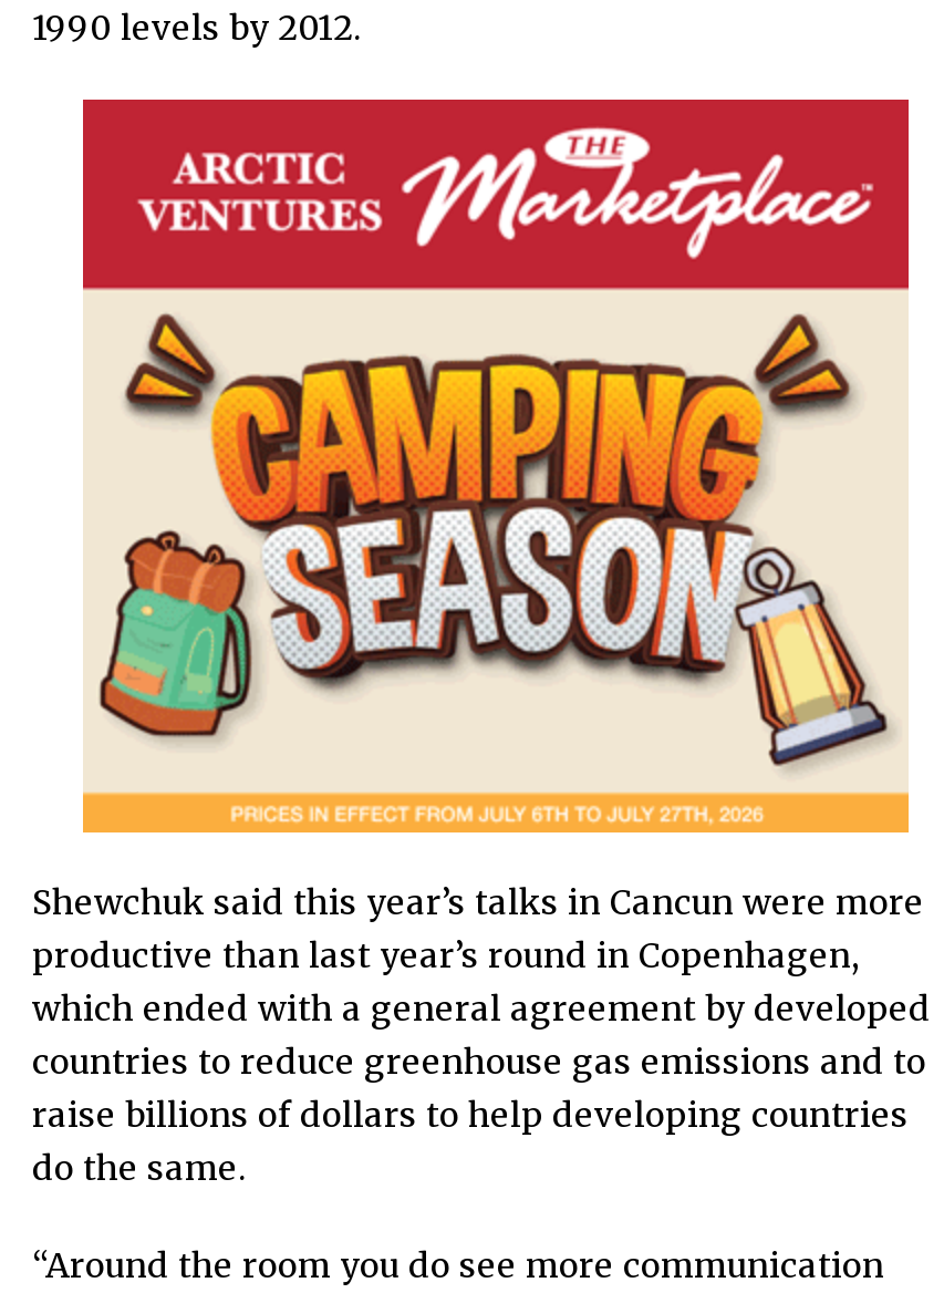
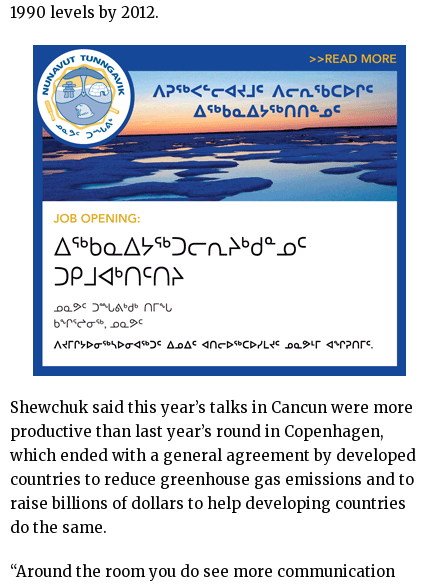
[81,97,911,835] [image] -> [32,44,407,377] [image]

